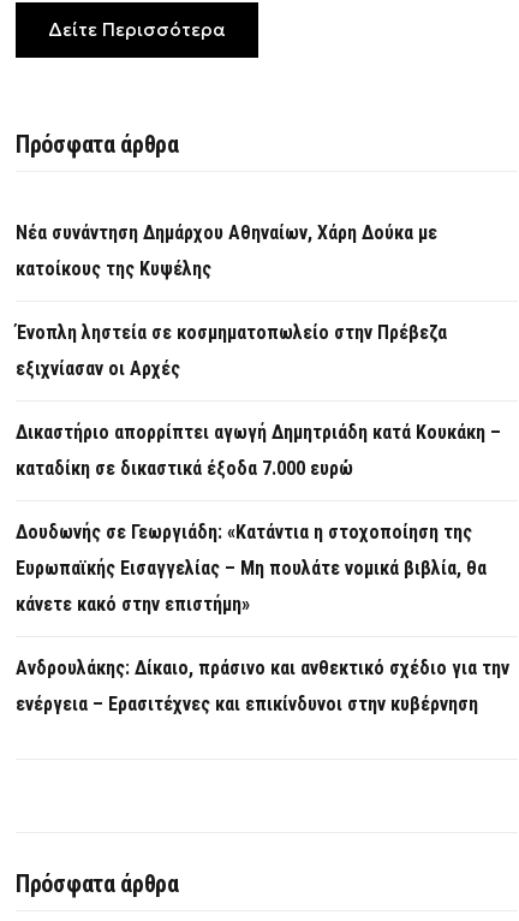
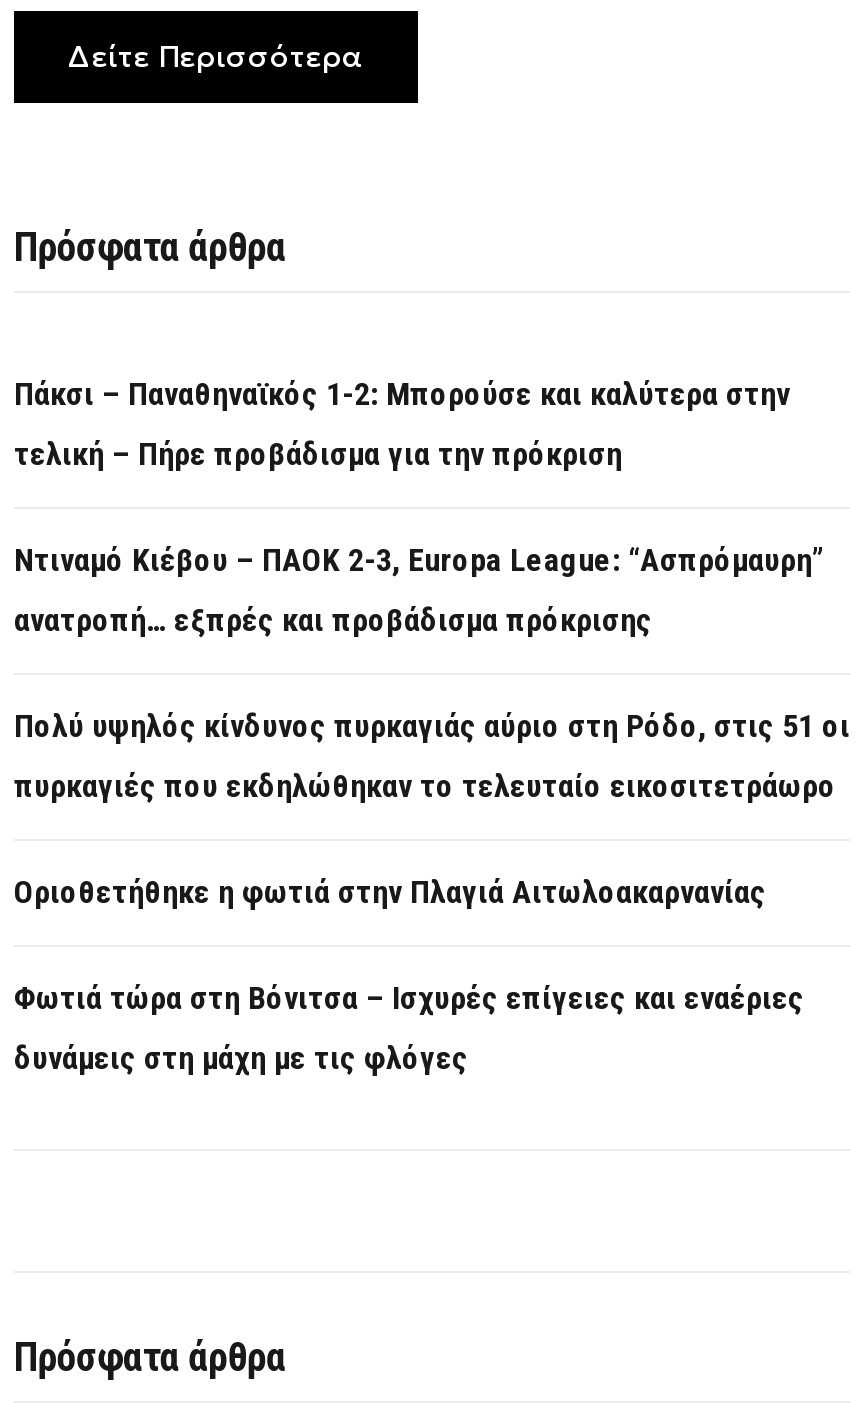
[16,221,509,715] Νέα συνάντηση Δημάρχου Αθηναίων, Χάρη Δούκα με | κατοίκους της Κυψέλης | Ένοπλη ληστεία σε κοσμηματοπωλείο στην Πρέβεζα | εξιχνίασαν οι Αρχές | Δικαστήριο απορρίπτει αγωγή Δημητριάδη κατά Κουκάκη – | καταδίκη σε δικαστικά έξοδα 7.000 ευρώ | Δουδωνής σε Γεωργιάδη: «Κατάντια η στοχοποίηση της | Ευρωπαϊκής Εισαγγελίας – Μη πουλάτε νομικά βιβλία, θα | κάνετε κακό στην επιστήμη» | Ανδρουλάκης: Δίκαιο, πράσινο και ανθεκτικό σχέδιο για την | ενέργεια – Ερασιτέχνες και επικίνδυνοι στην κυβέρνηση -> [14,376,850,1078] Πάκσι – Παναθηναϊκός 1-2: Μπορούσε και καλύτερα στην | τελική – Πήρε προβάδισμα για την πρόκριση | Ντιναμό Κιέβου – ΠΑΟΚ 2-3, Europa League: “Ασπρόμαυρη” | ανατροπή… εξπρές και προβάδισμα πρόκρισης | Πολύ υψηλός κίνδυνος πυρκαγιάς αύριο στη Ρόδο, στις 51 οι | πυρκαγιές που εκδηλώθηκαν το τελευταίο εικοσιτετράωρο | Οριοθετήθηκε η φωτιά στην Πλαγιά Αιτωλοακαρνανίας | Φωτιά τώρα στη Βόνιτσα – Ισχυρές επίγειες και εναέριες | δυνάμεις στη μάχη με τις φλόγες

